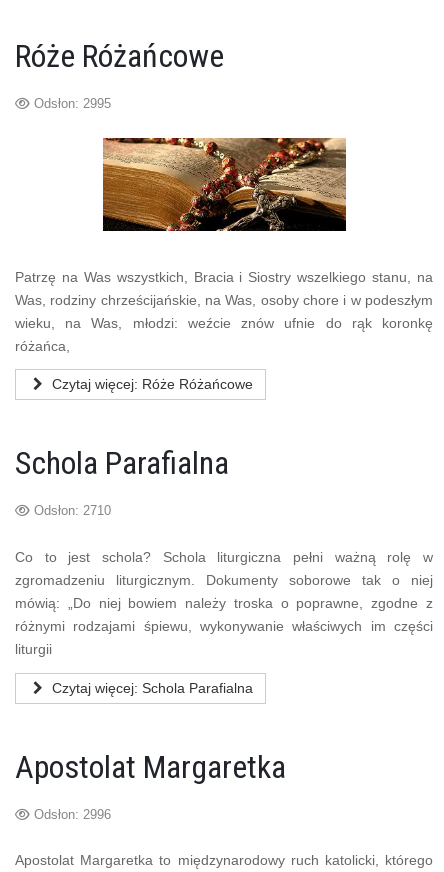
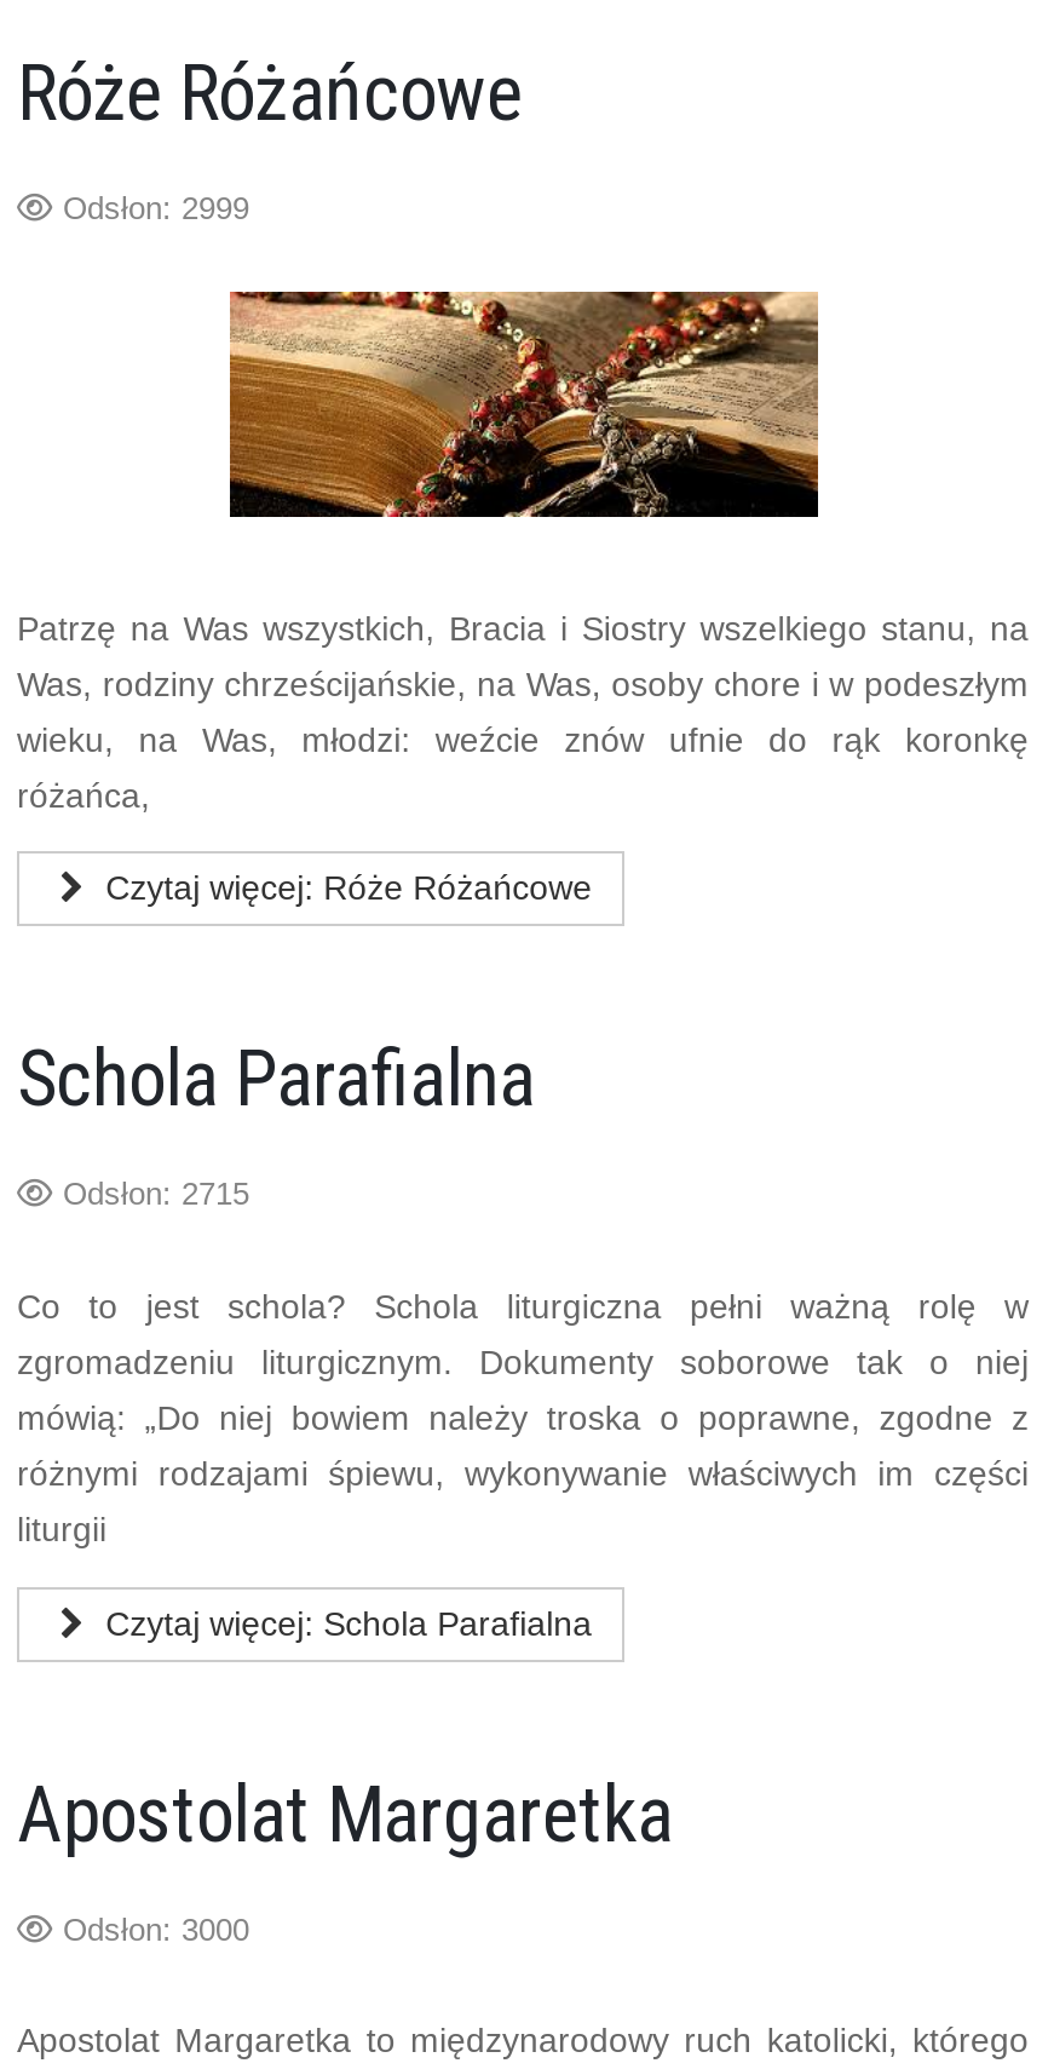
[34,96,111,111] Odsłon: 2995 -> [63,189,249,225] Odsłon: 2999
[34,503,111,518] Odsłon: 2710 -> [63,1177,249,1213] Odsłon: 2715
[34,807,111,822] Odsłon: 2996 -> [63,1911,249,1947] Odsłon: 3000

